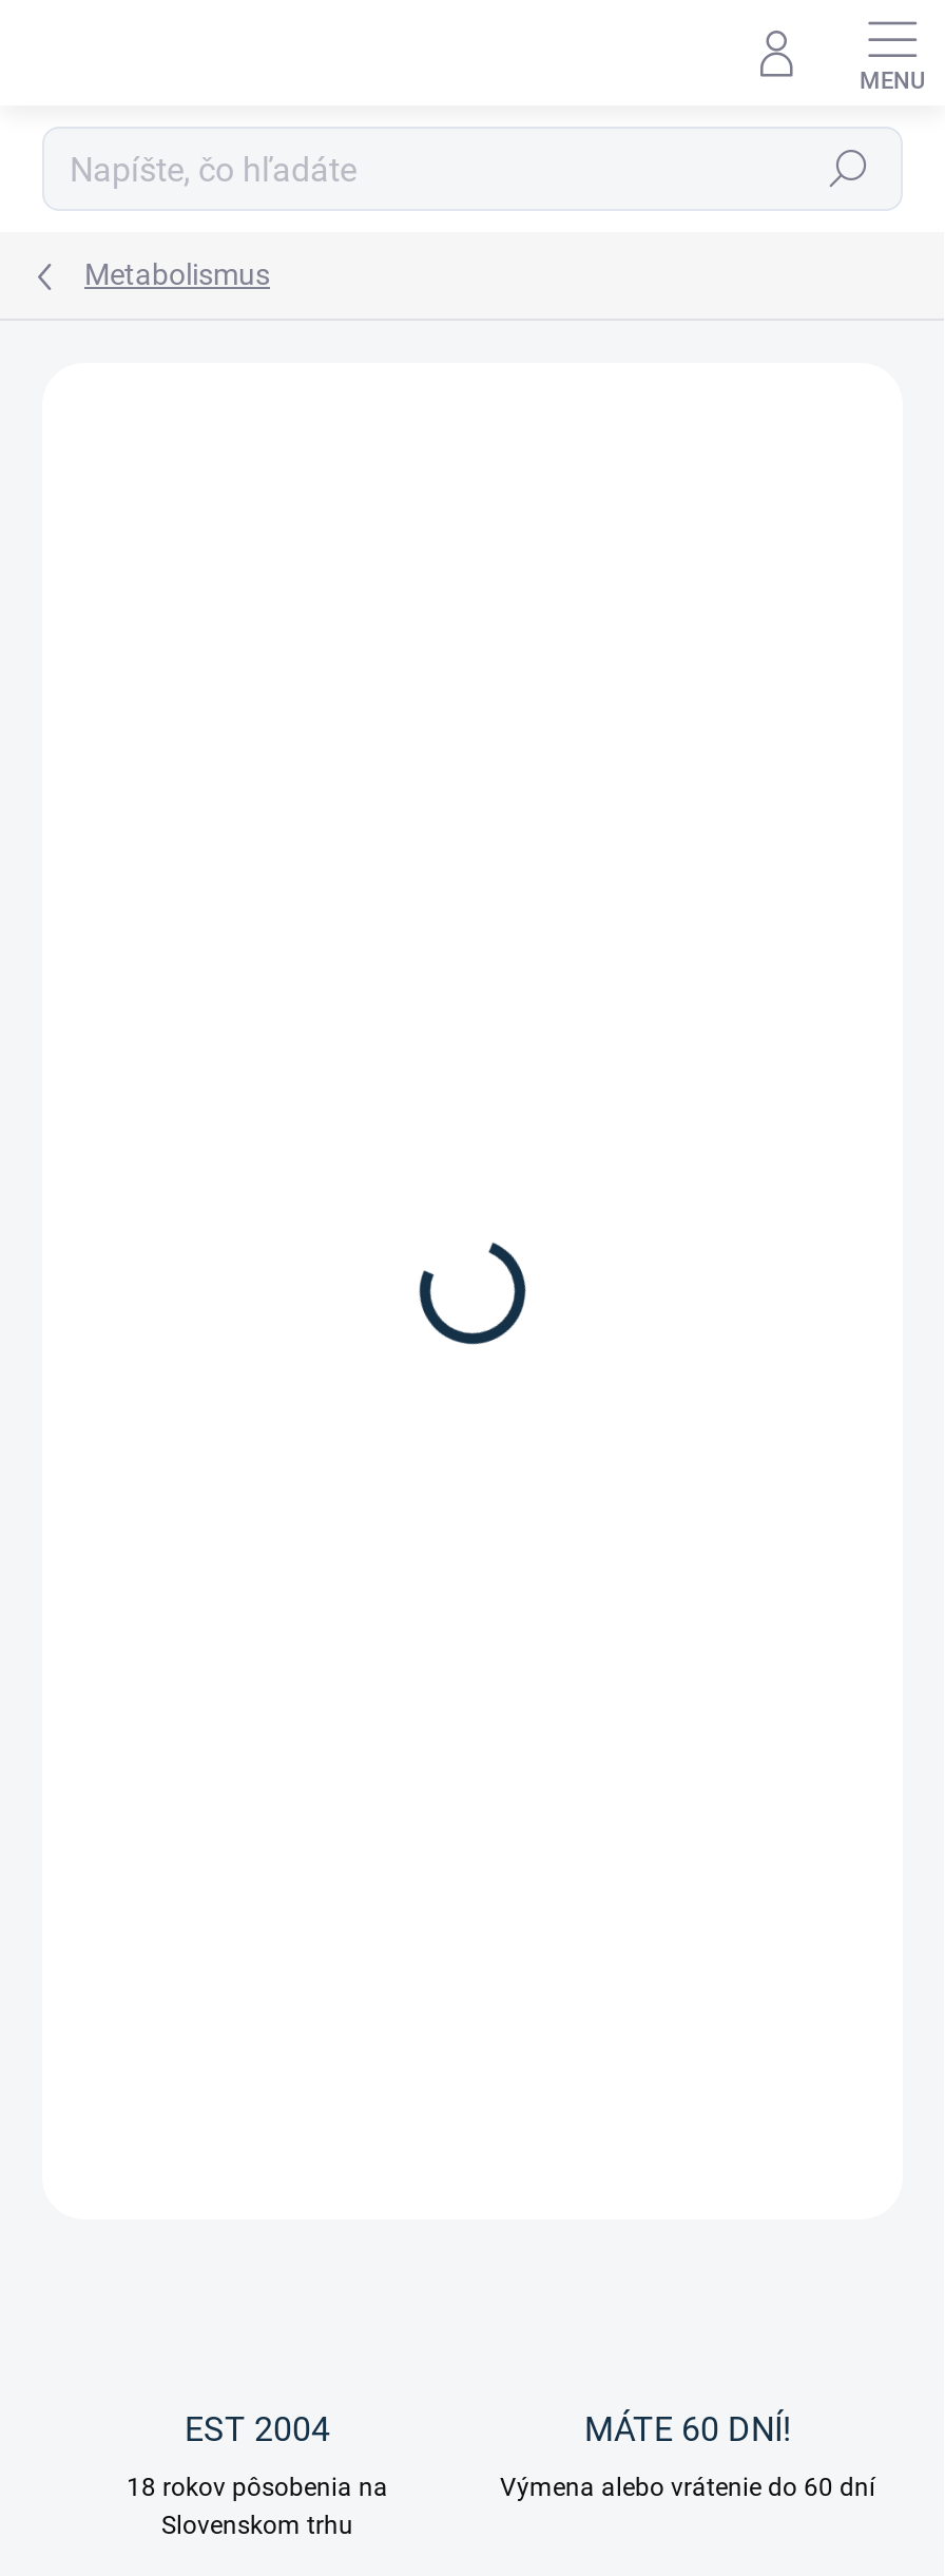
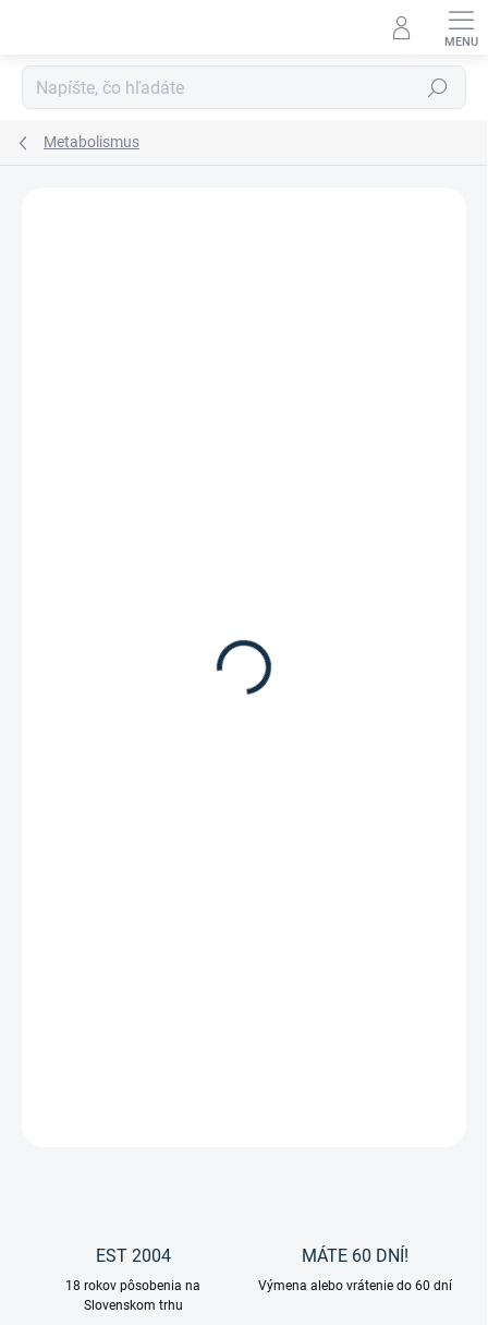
[418,1236,525,1348] [image] -> [217,638,271,696] [image]

